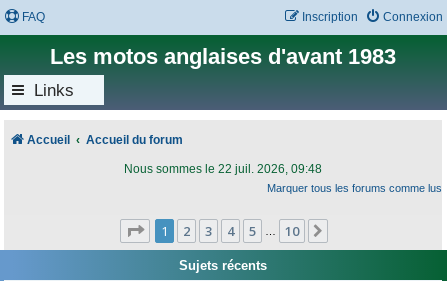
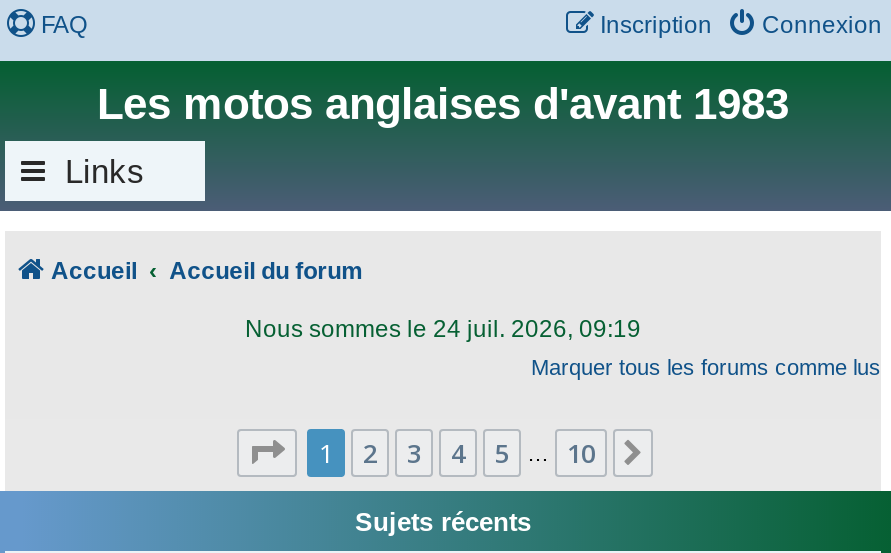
[124,162,322,176] Nous sommes le 22 juil. 2026, 09:48 -> [245,315,641,343] Nous sommes le 24 juil. 2026, 09:19

